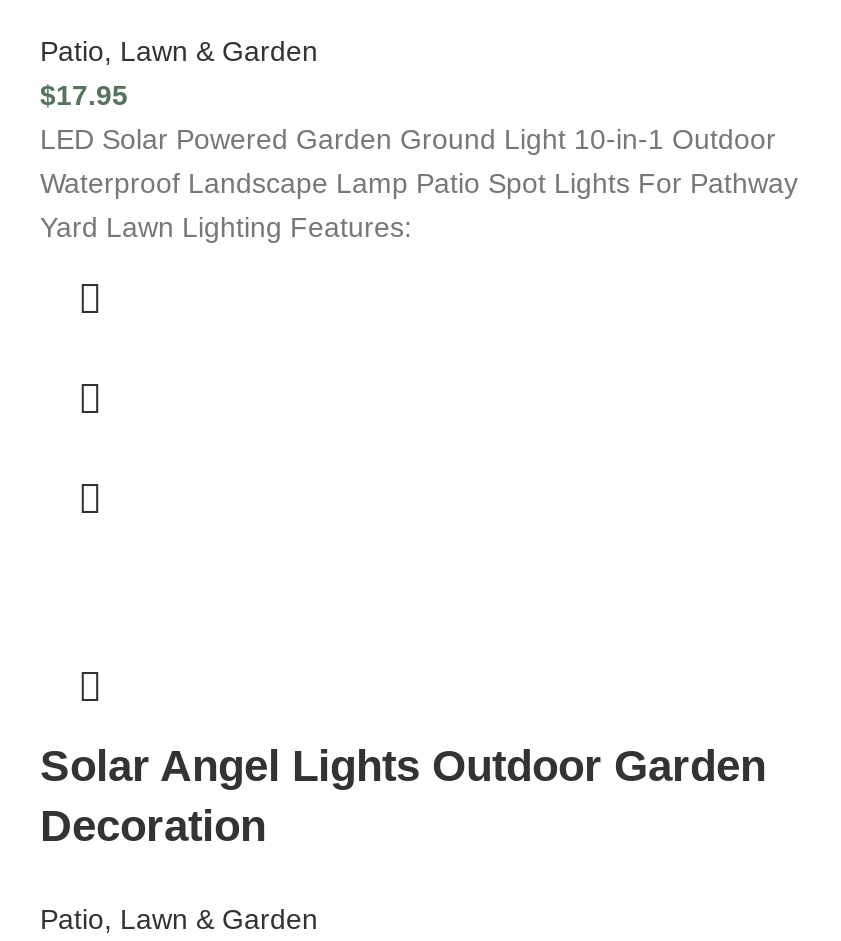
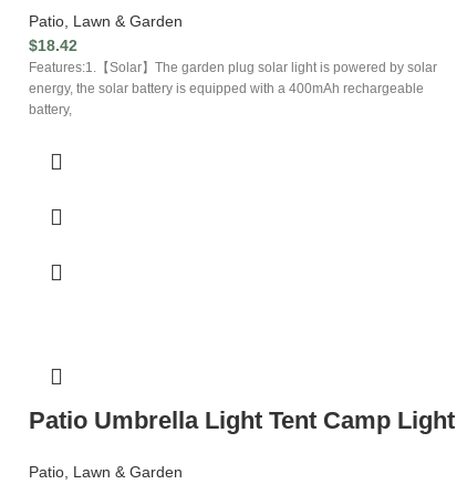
[40,79,798,243] $17.95 | LED Solar Powered Garden Ground Light 10-in-1 Outdoor | Waterproof Landscape Lamp Patio Spot Lights For Pathway | Yard Lawn Lighting Features: -> [29,36,437,117] $18.42 | Features:1.【Solar】The garden plug solar light is powered by solar | energy, the solar battery is equipped with a 400mAh rechargeable | battery,
[40,741,766,851] Solar Angel Lights Outdoor Garden | Decoration -> [29,406,455,434] Patio Umbrella Light Tent Camp Light

